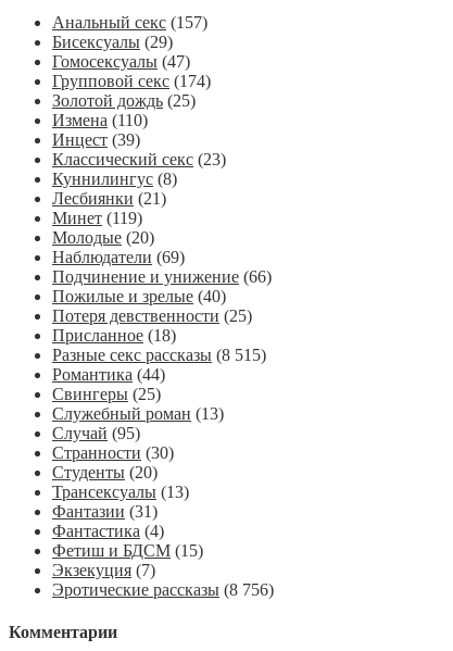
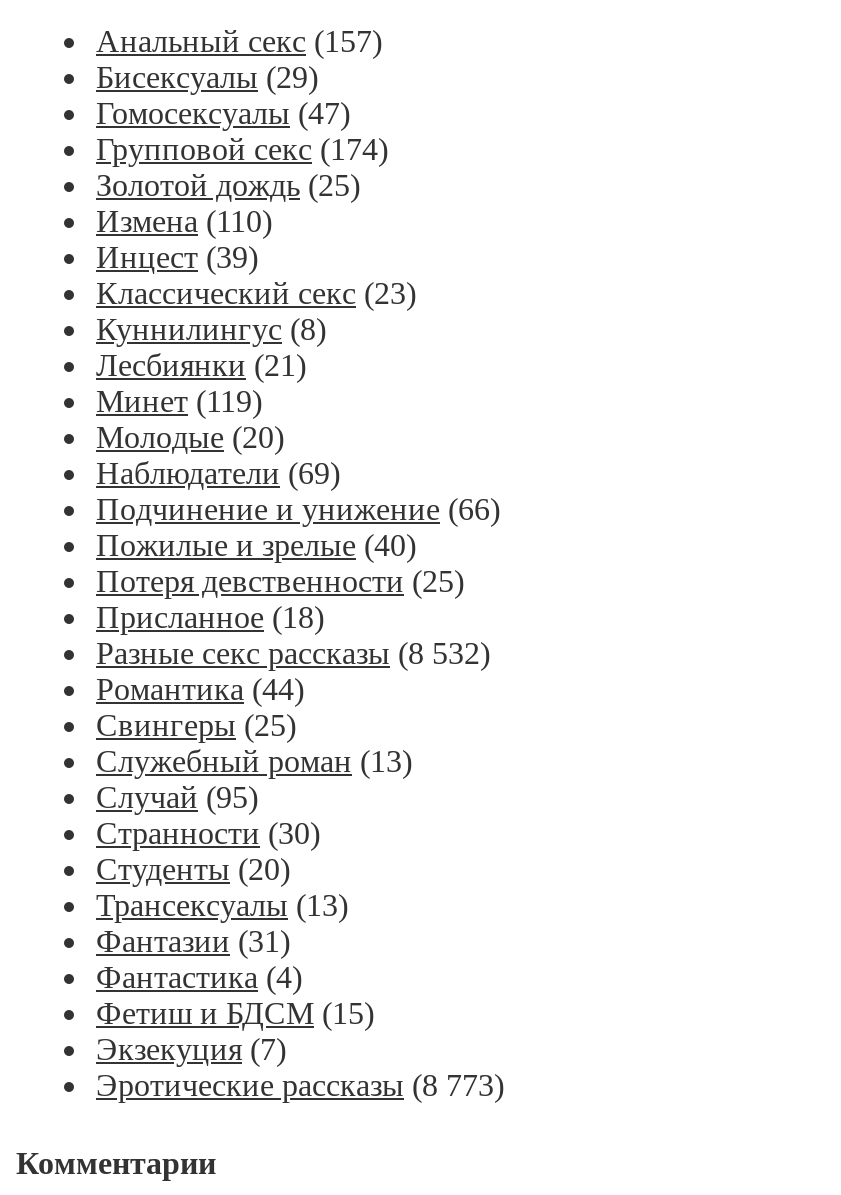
[52,345,266,364] Разные секс рассказы (8 515) -> [96,636,490,670] Разные секс рассказы (8 532)
[52,580,274,599] Эротические рассказы (8 756) -> [96,1068,504,1102] Эротические рассказы (8 773)

